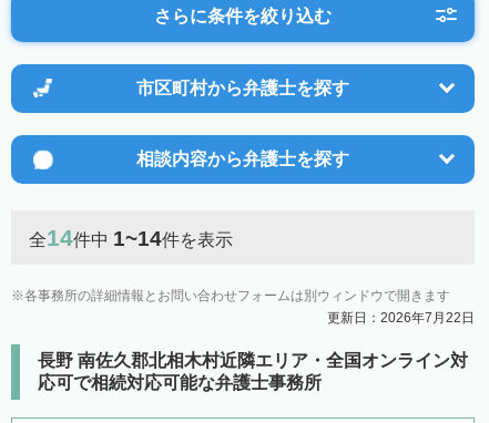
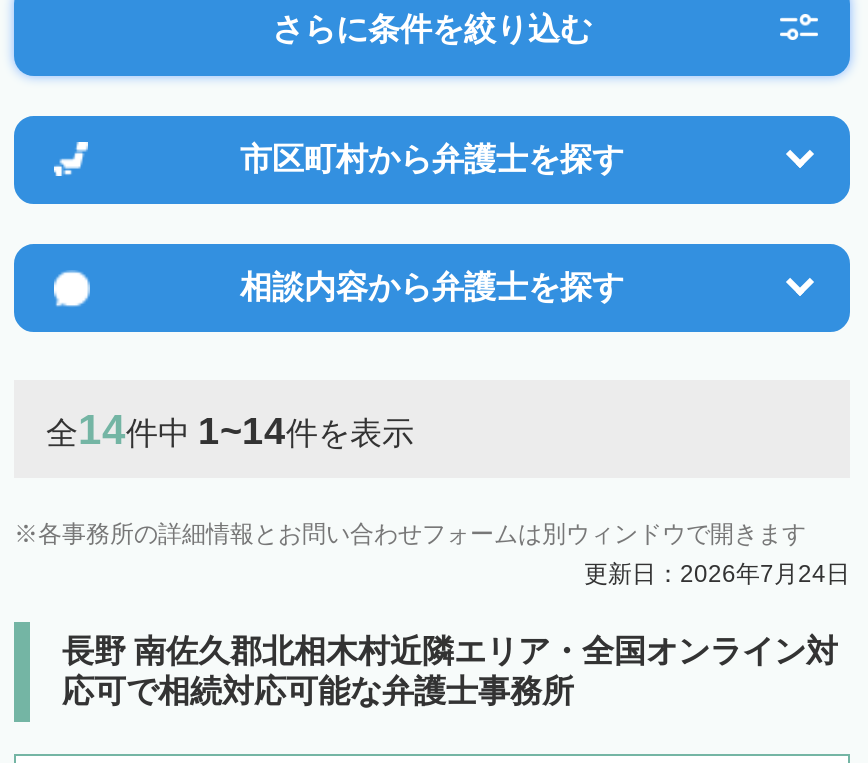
[327,310,475,326] 更新日：2026年7月22日 -> [584,560,850,588] 更新日：2026年7月24日

